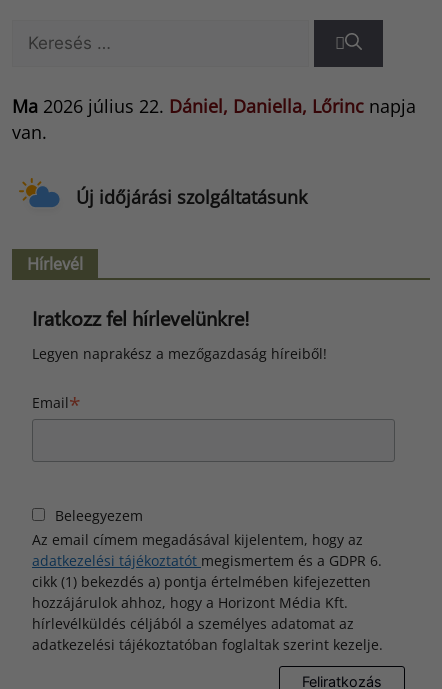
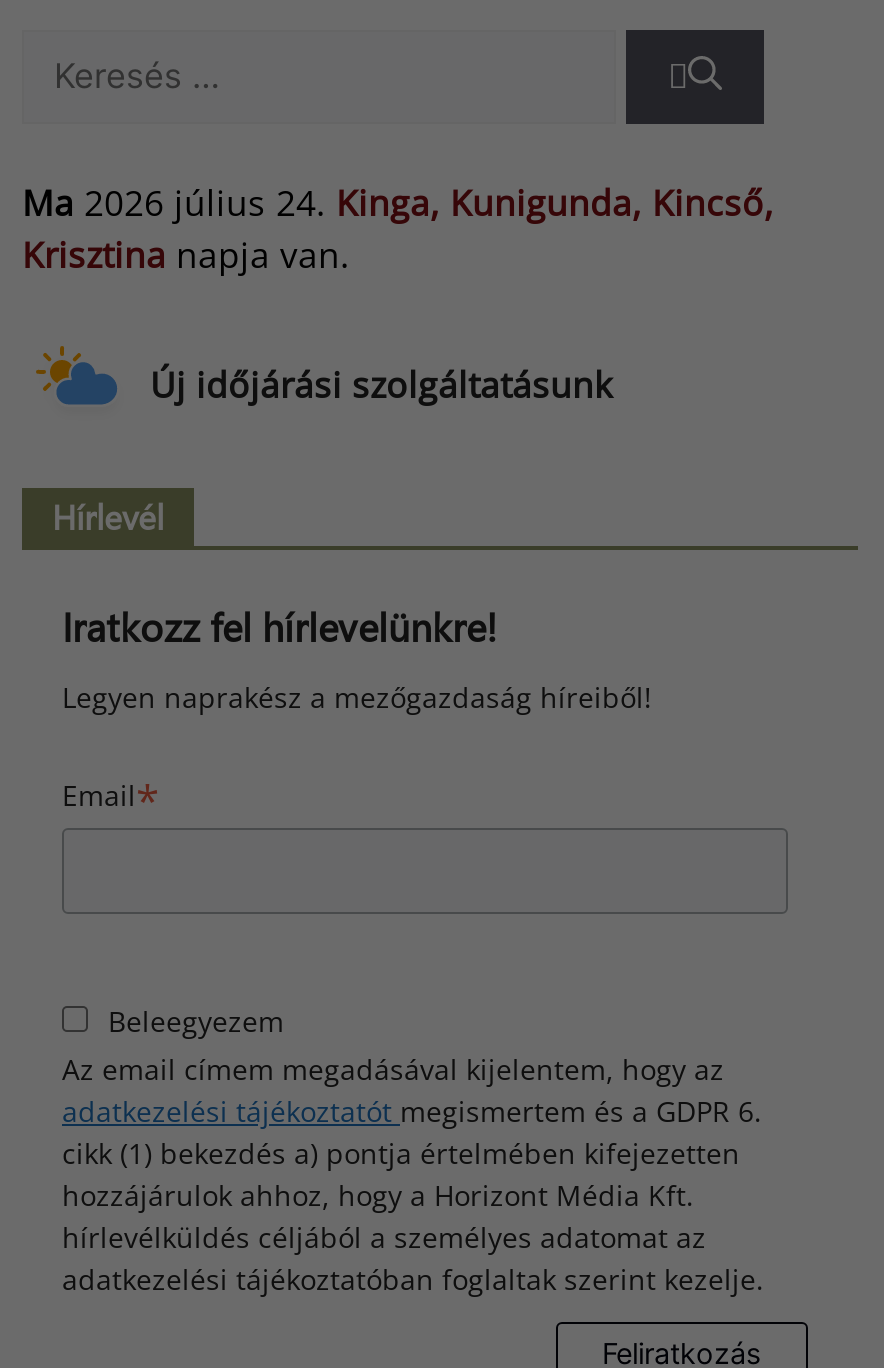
[12,94,416,144] Ma 2026 július 22. Dániel, Daniella, Lőrinc napja | van. -> [22,178,774,278] Ma 2026 július 24. Kinga, Kunigunda, Kincső, | Krisztina napja van.

